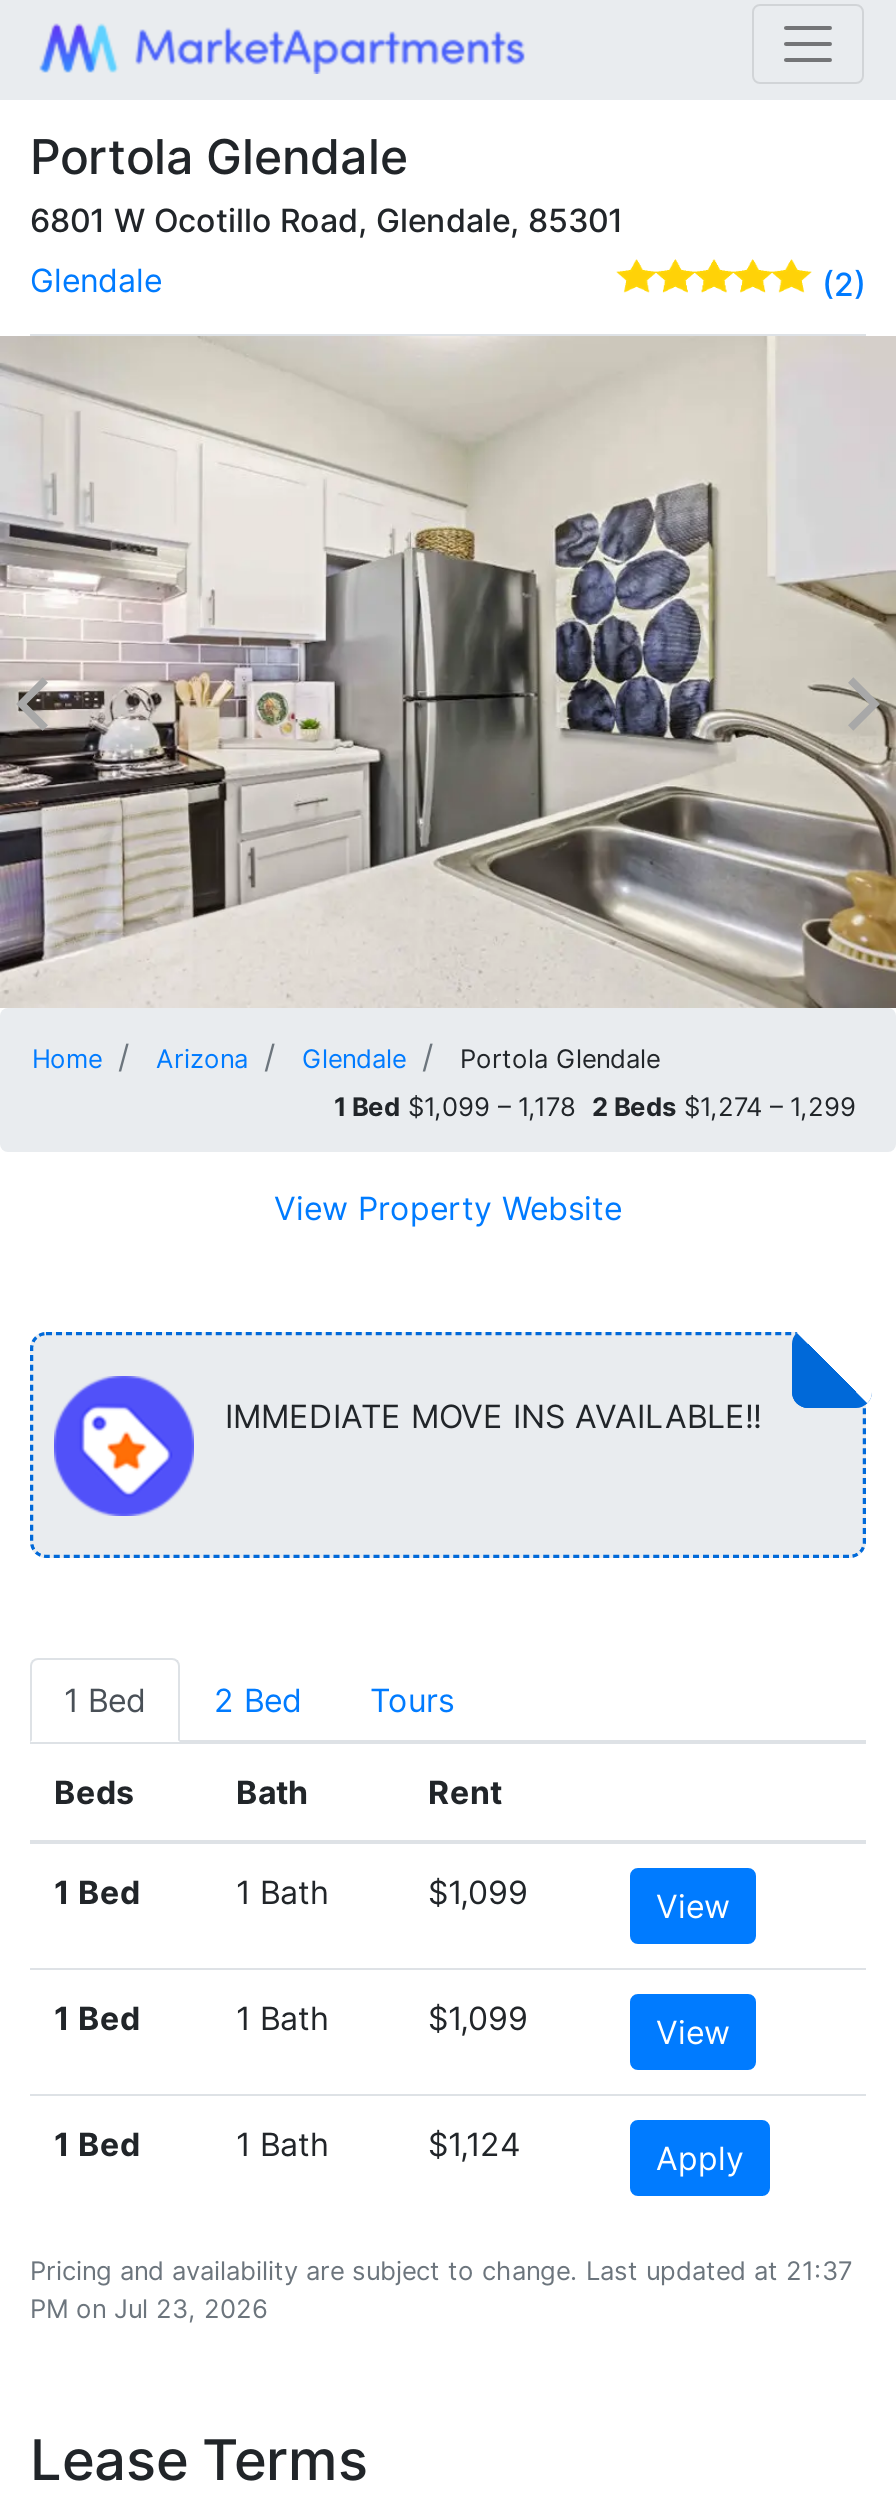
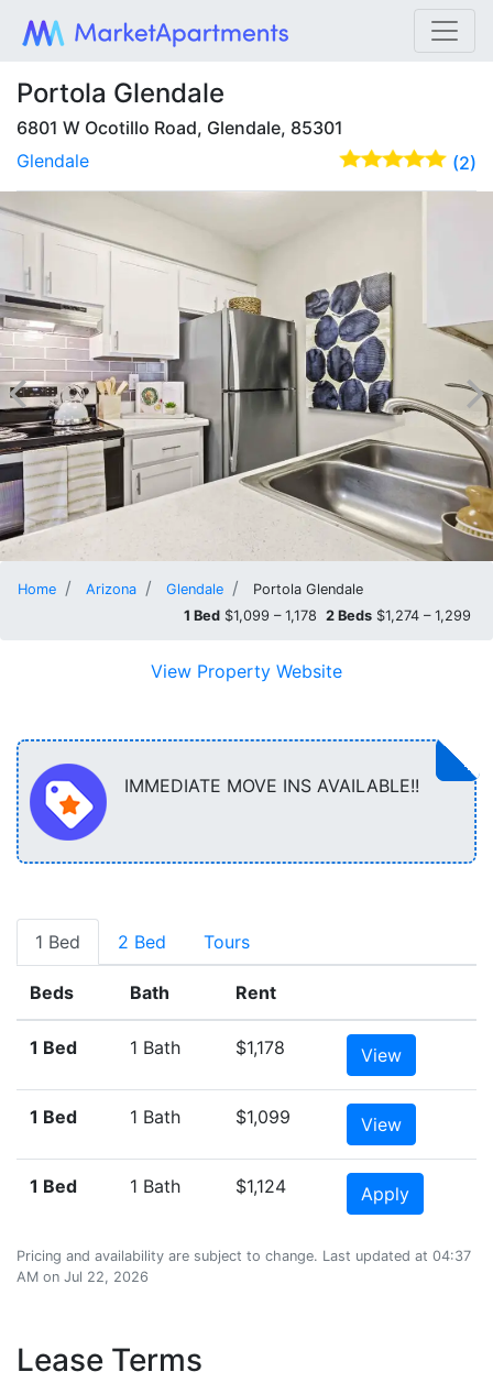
[428,1872,528,1912] $1,099 -> [235,1036,285,1058] $1,178
[30,2256,852,2286] Pricing and availability are subject to change. Last updated at 21:37 -> [17,1248,471,1264] Pricing and availability are subject to change. Last updated at 04:37
[30,2294,268,2324] PM on Jul 23, 2026 -> [17,1269,149,1285] AM on Jul 22, 2026

